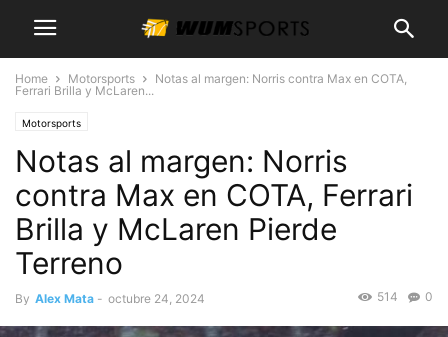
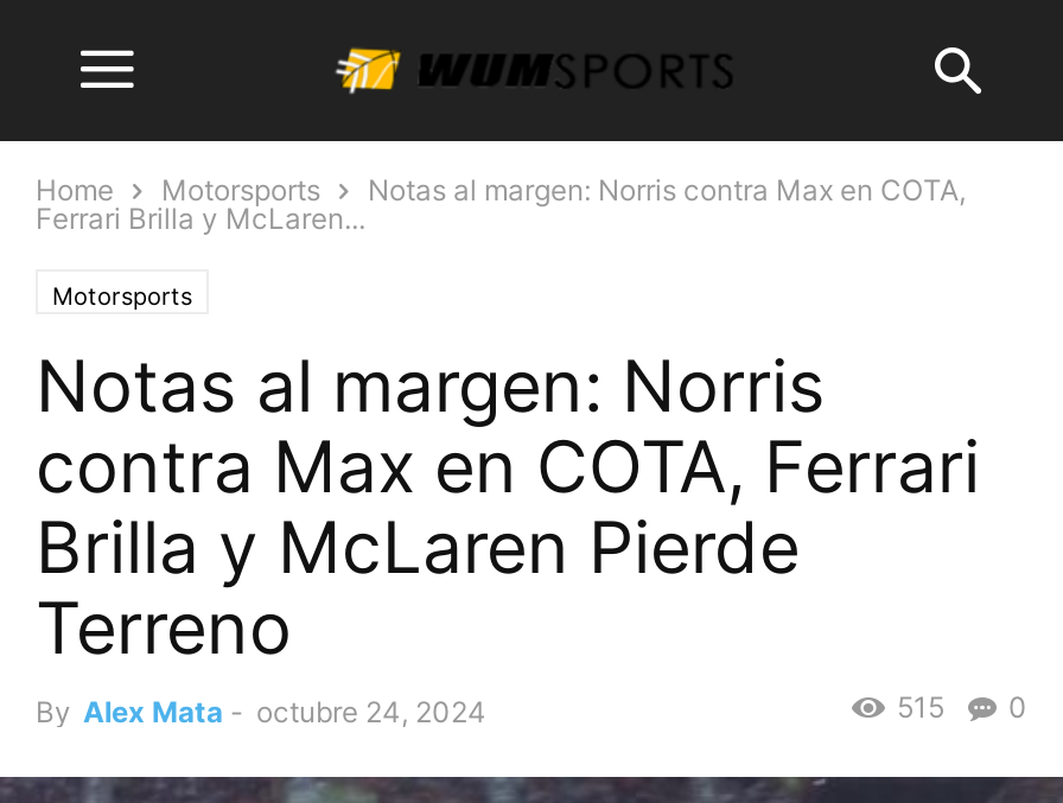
[377,289,433,304] 514 0 -> [897,689,1027,725] 515 0

